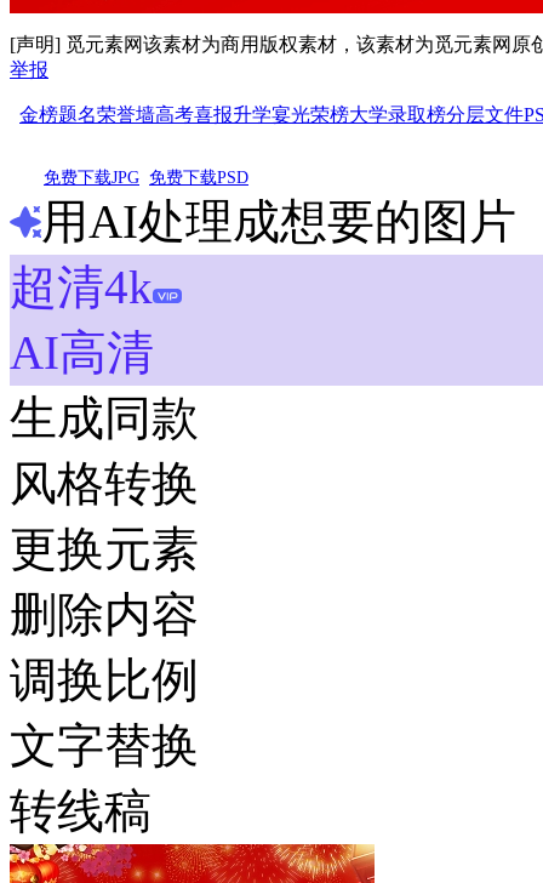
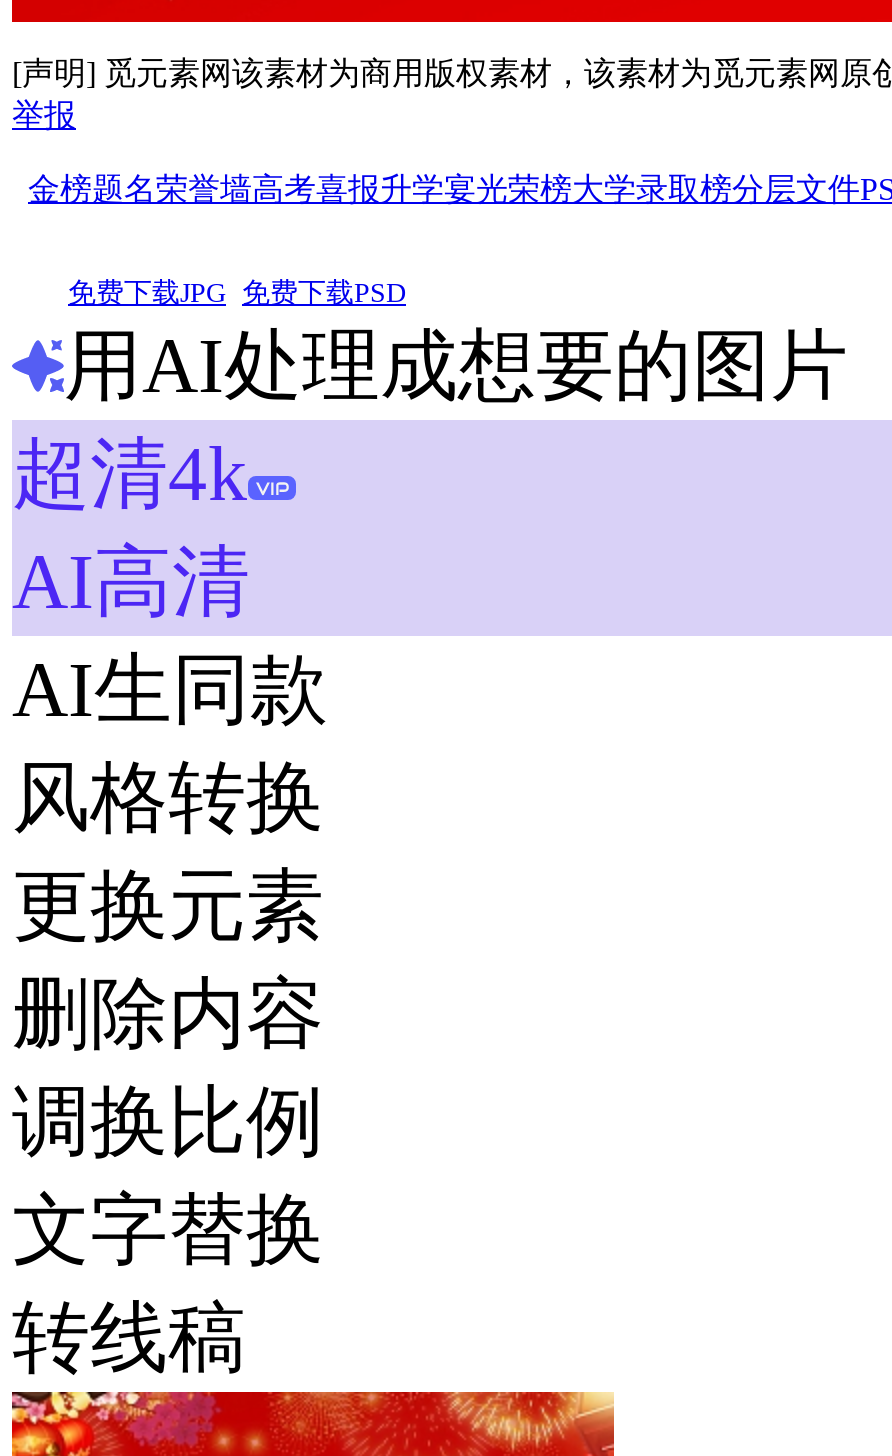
[10,392,199,444] 生成同款 -> [12,647,328,733] AI生同款

